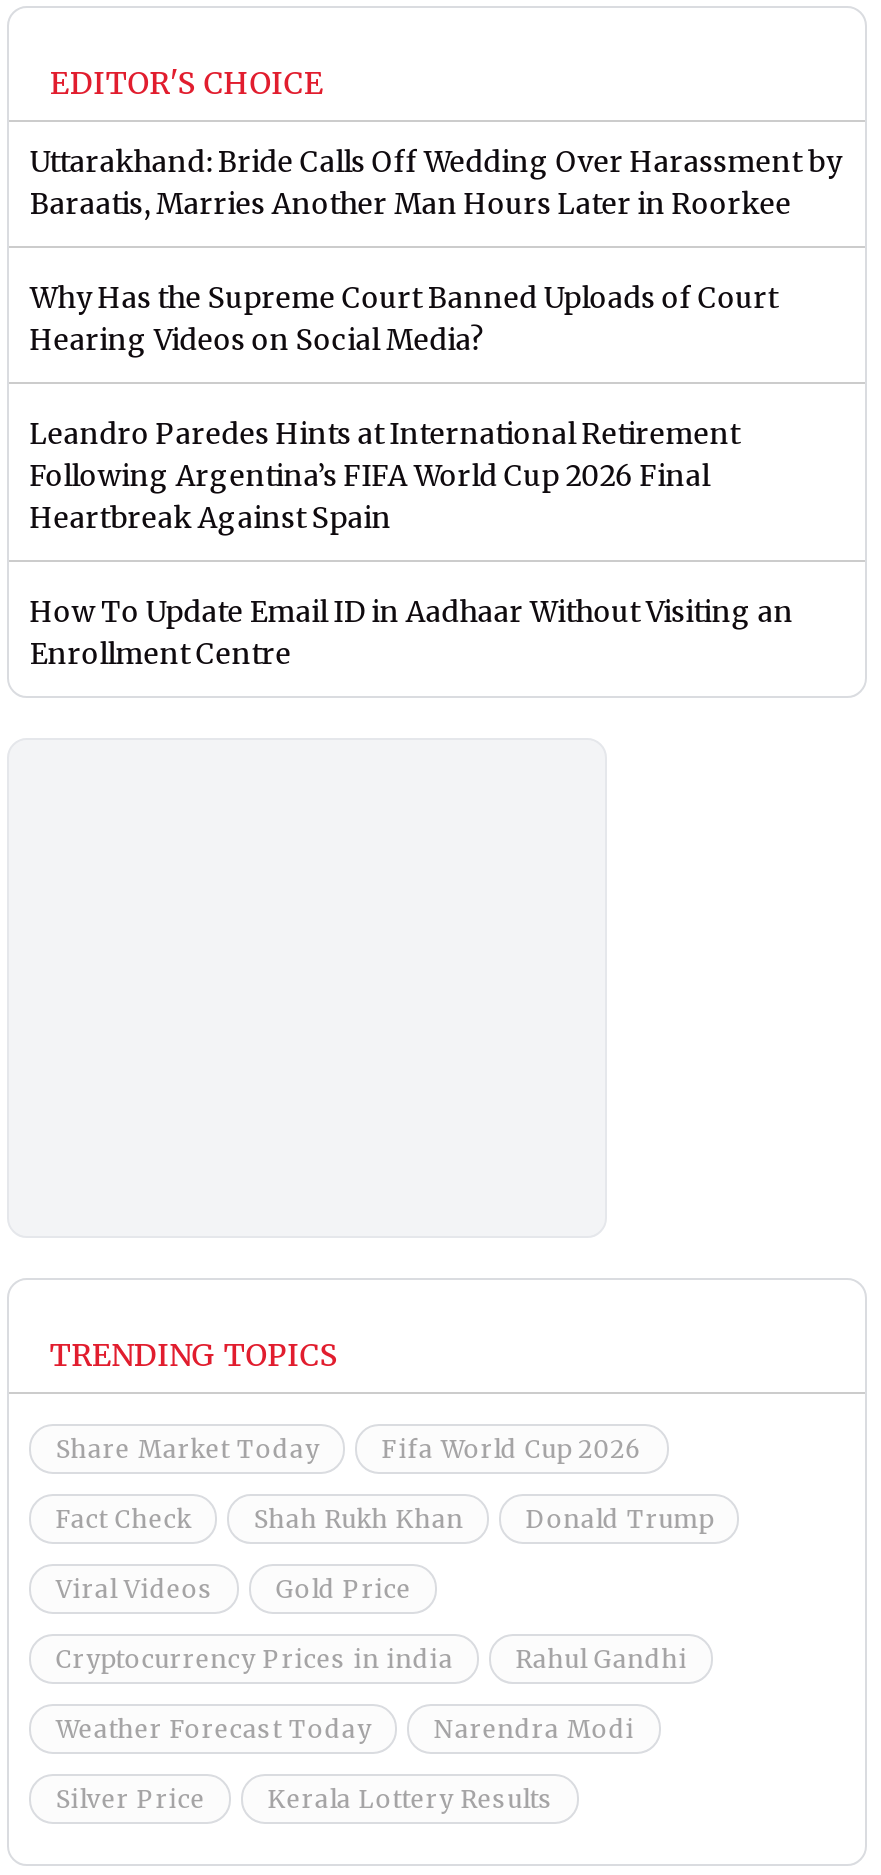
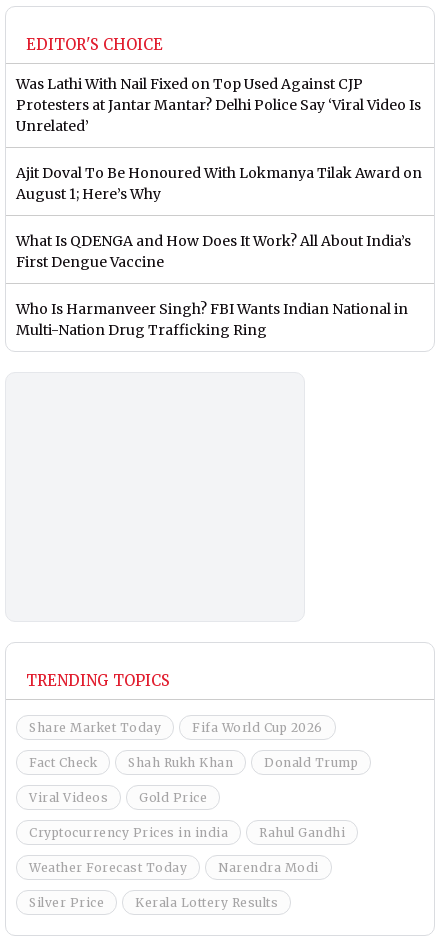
[30,144,842,222] Uttarakhand: Bride Calls Off Wedding Over Harassment by | Baraatis, Marries Another Man Hours Later in Roorkee -> [16,75,421,135] Was Lathi With Nail Fixed on Top Used Against CJP | Protesters at Jantar Mantar? Delhi Police Say ‘Viral Video Is | Unrelated’
[30,280,778,358] Why Has the Supreme Court Banned Uploads of Court | Hearing Videos on Social Media? -> [16,164,422,203] Ajit Doval To Be Honoured With Lokmanya Tilak Award on | August 1; Here’s Why
[30,416,740,536] Leandro Paredes Hints at International Retirement | Following Argentina’s FIFA World Cup 2026 Final | Heartbreak Against Spain -> [16,232,411,271] What Is QDENGA and How Does It Work? All About India’s | First Dengue Vaccine
[30,594,794,672] How To Update Email ID in Aadhaar Without Visiting an | Enrollment Centre -> [16,300,408,339] Who Is Harmanveer Singh? FBI Wants Indian National in | Multi-Nation Drug Trafficking Ring

